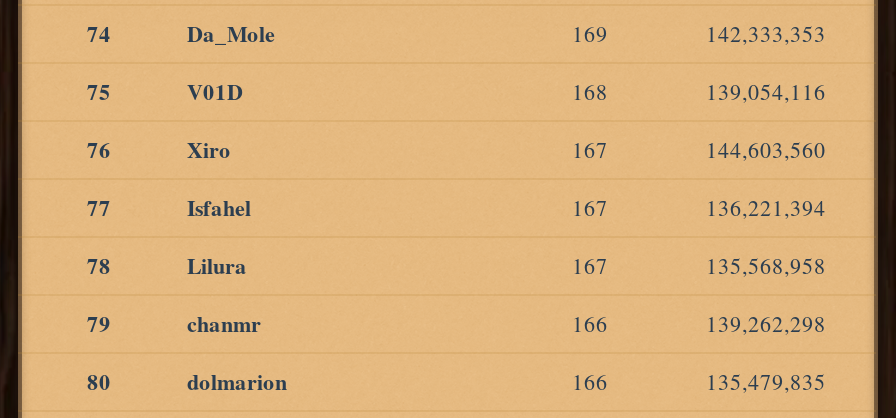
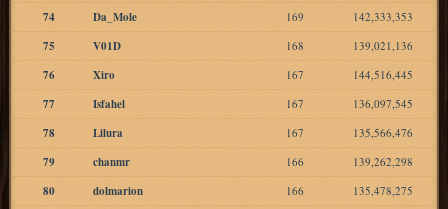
[706,76,826,106] 139,054,116 -> [353,38,413,53] 139,021,136
[706,134,826,164] 144,603,560 -> [353,67,413,82] 144,516,445
[706,192,826,222] 136,221,394 -> [353,96,413,111] 136,097,545
[706,250,826,280] 135,568,958 -> [353,125,413,140] 135,566,476
[706,366,826,396] 135,479,835 -> [353,183,413,198] 135,478,275

